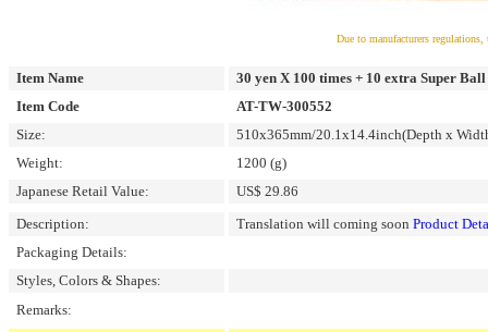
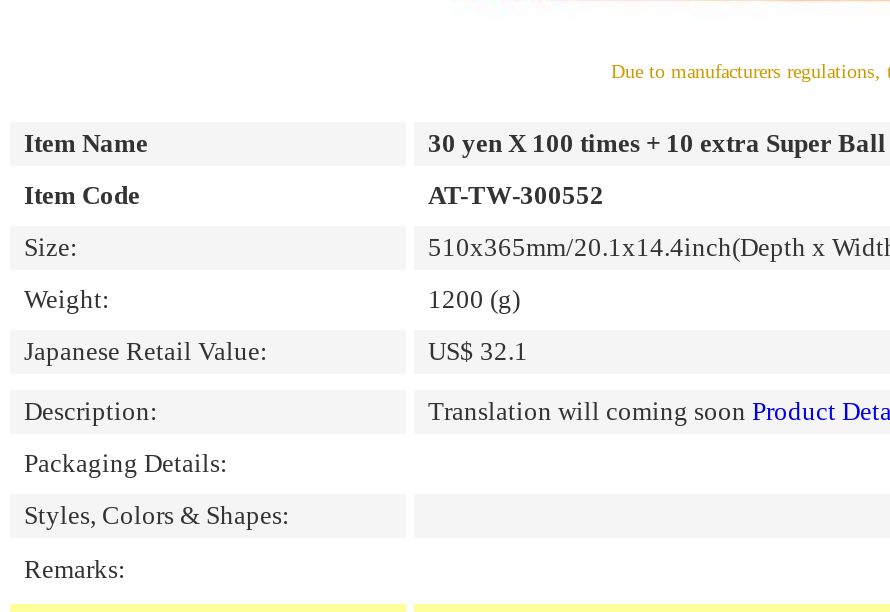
[236,183,298,199] US$ 29.86 -> [428,336,528,366] US$ 32.1

